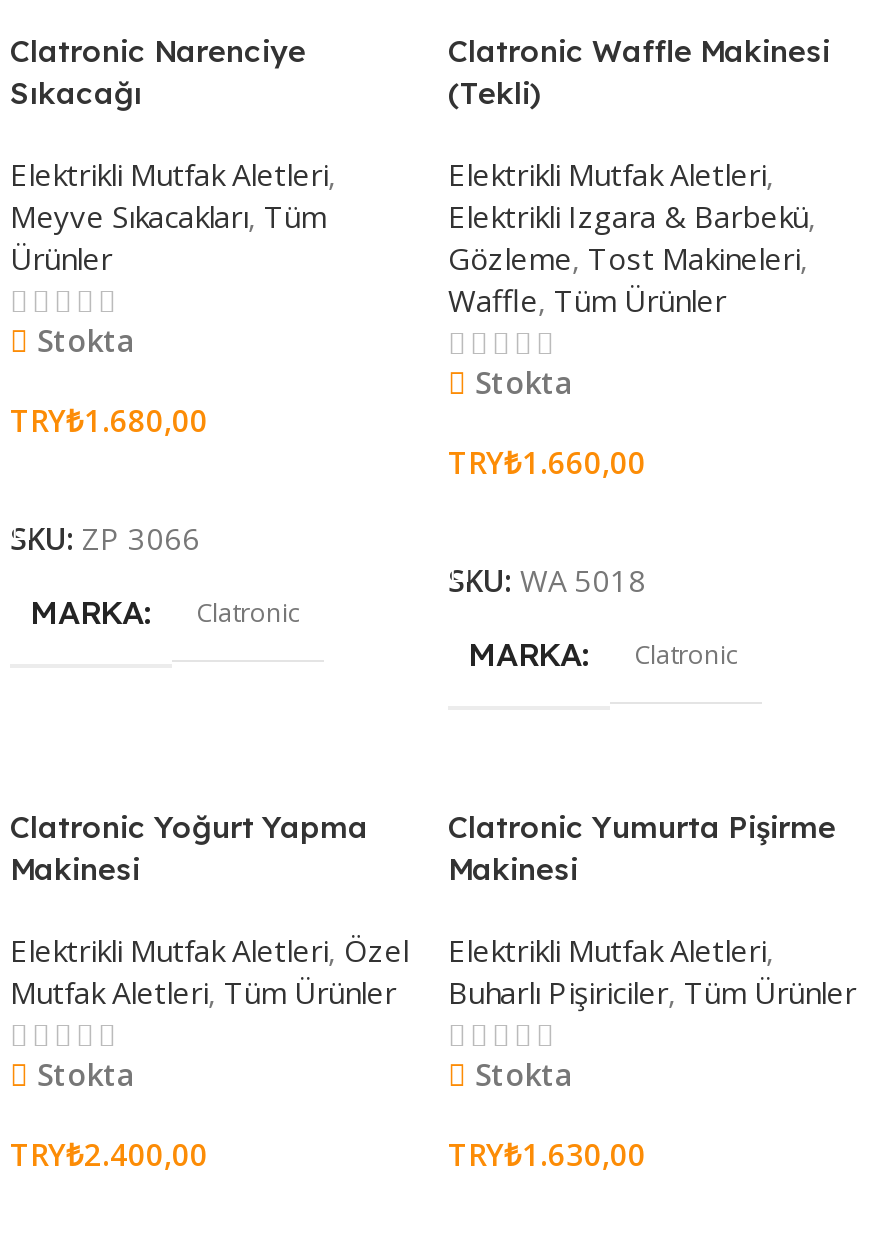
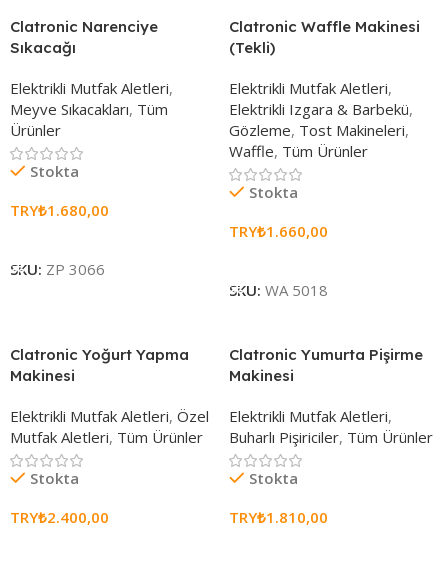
[30,591,300,631] MARKA | Clatronic -> none
[468,633,738,673] MARKA | Clatronic -> none
[448,1133,646,1173] TRY₺1.630,00 -> [229,507,328,527] TRY₺1.810,00

